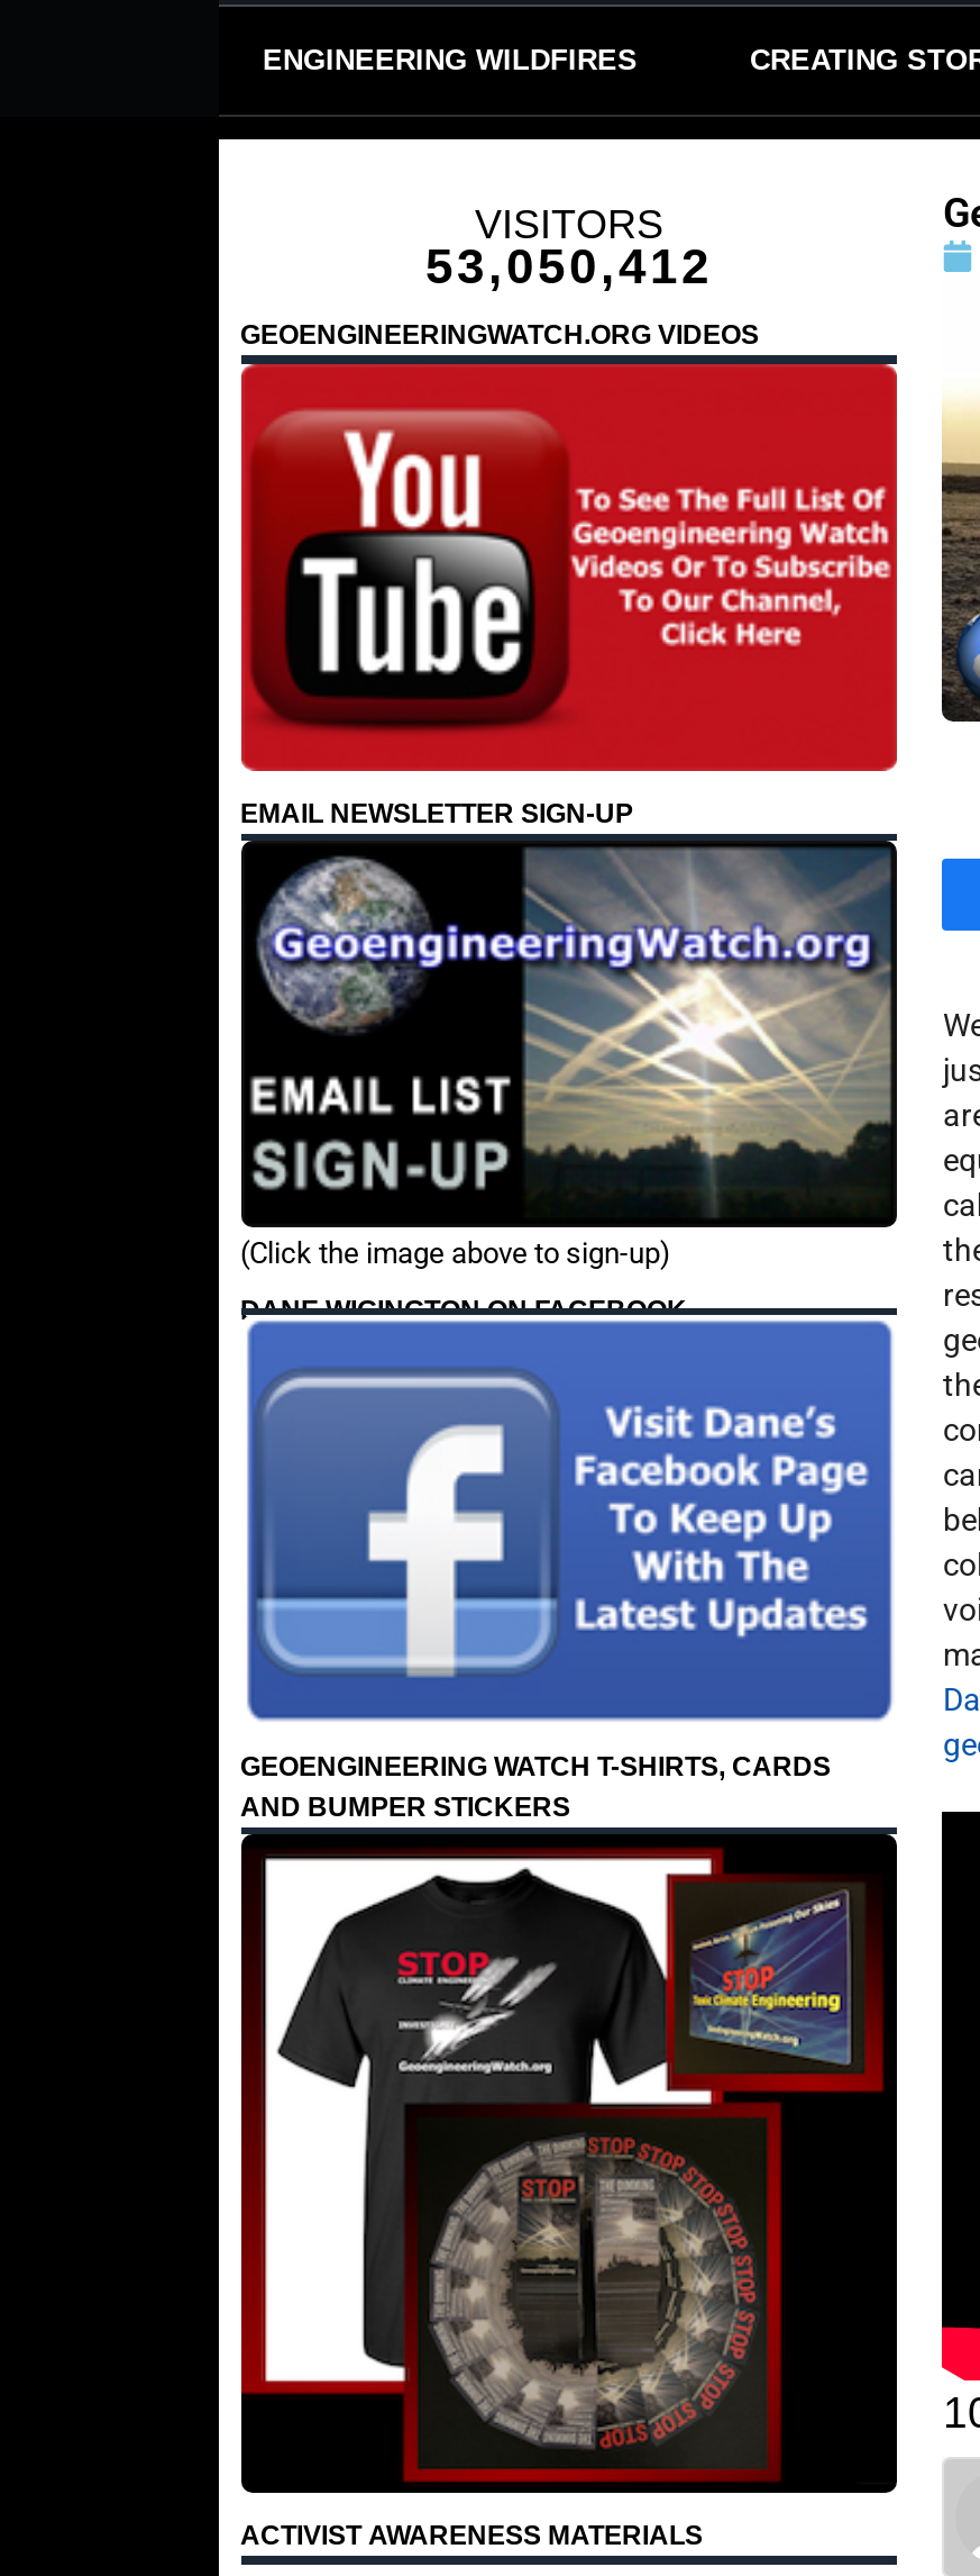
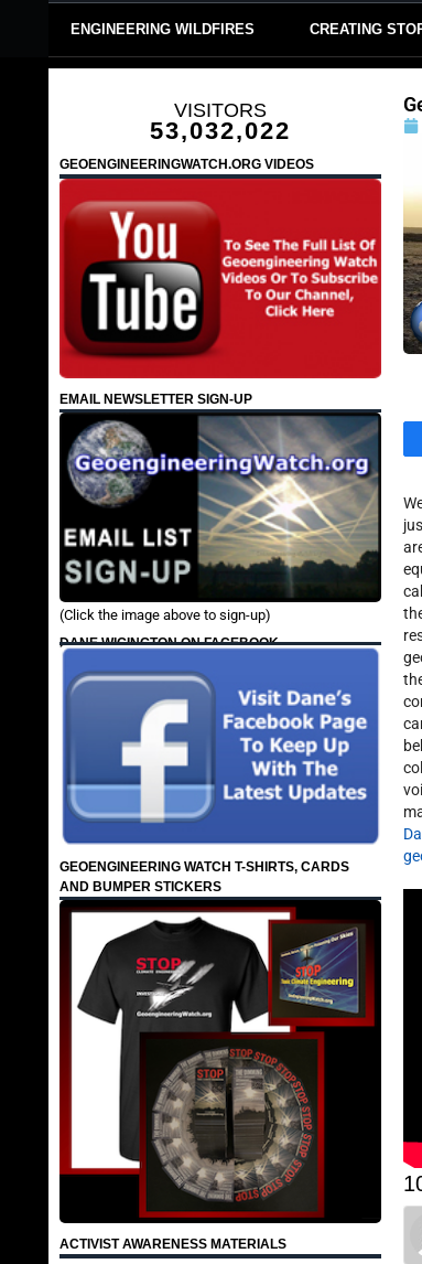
[425,238,713,294] 53,050,412 -> [150,117,291,144] 53,032,022

